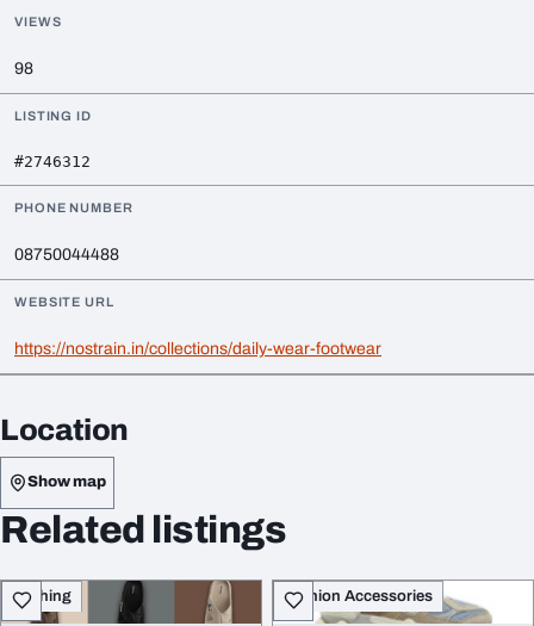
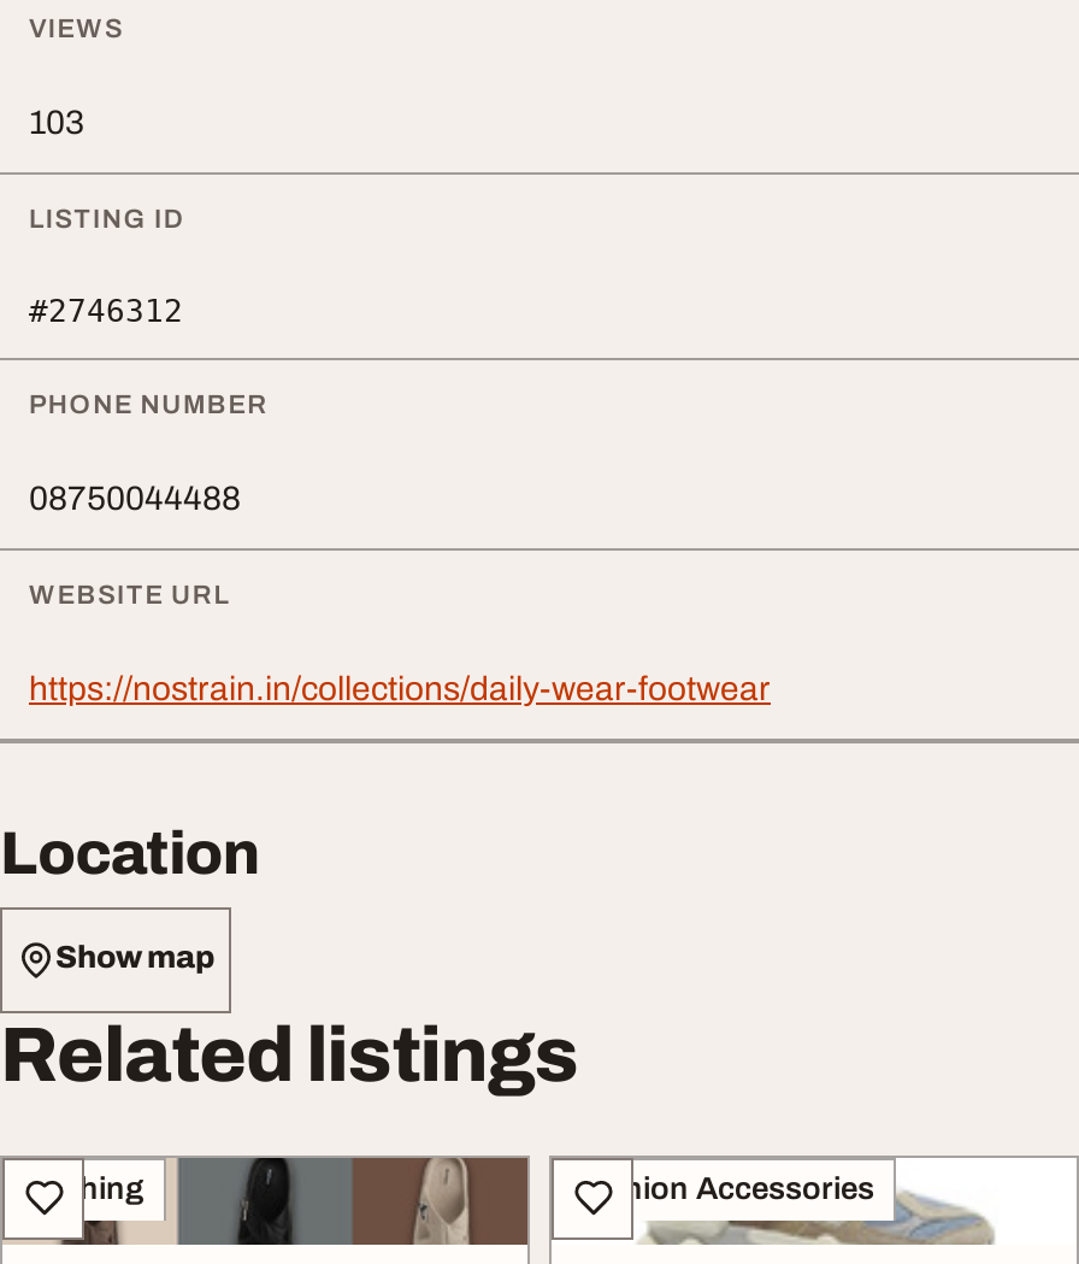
[14,59,33,77] 98 -> [29,104,84,140] 103

